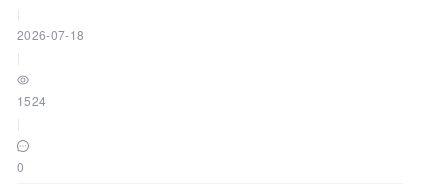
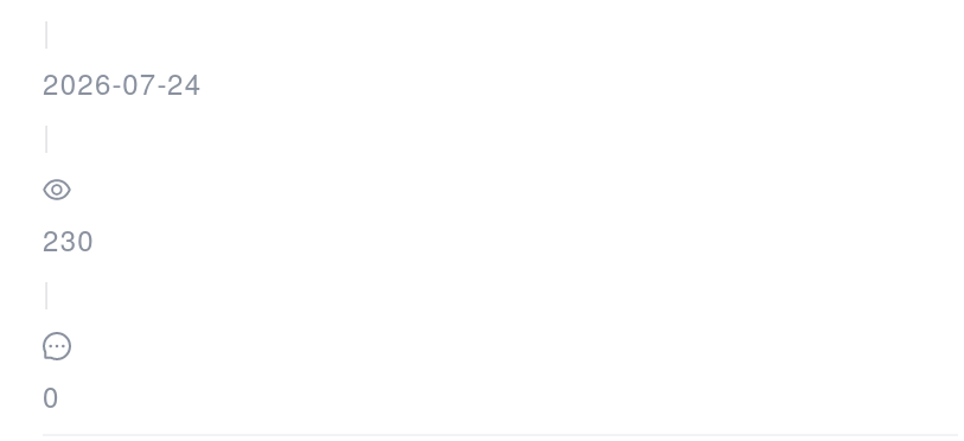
[17,26,84,43] 2026-07-18 -> [43,62,202,102] 2026-07-24
[17,92,46,109] 1524 -> [43,218,95,258] 230

